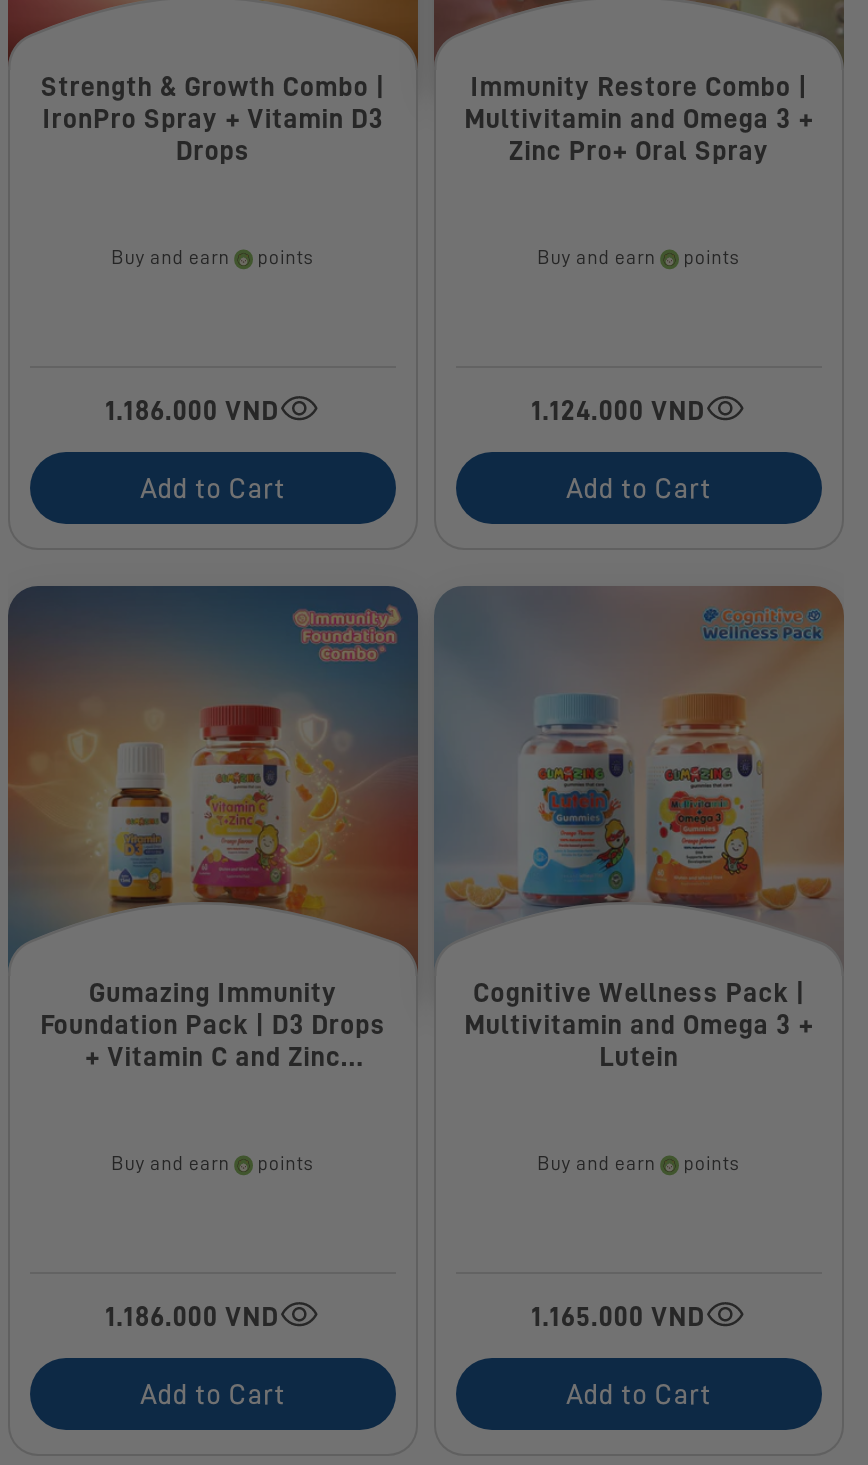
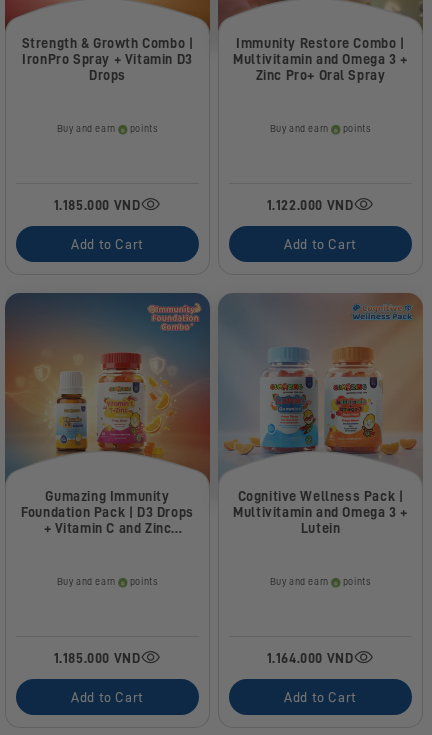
[105,396,279,424] 1.186.000 VND -> [54,198,140,212] 1.185.000 VND
[531,396,705,424] 1.124.000 VND -> [267,198,353,212] 1.122.000 VND
[105,1302,279,1330] 1.186.000 VND -> [54,651,140,665] 1.185.000 VND
[531,1302,705,1330] 1.165.000 VND -> [267,651,353,665] 1.164.000 VND

